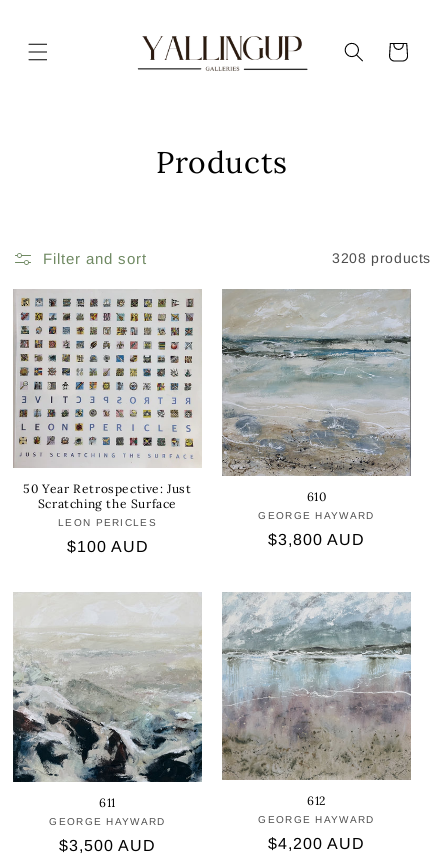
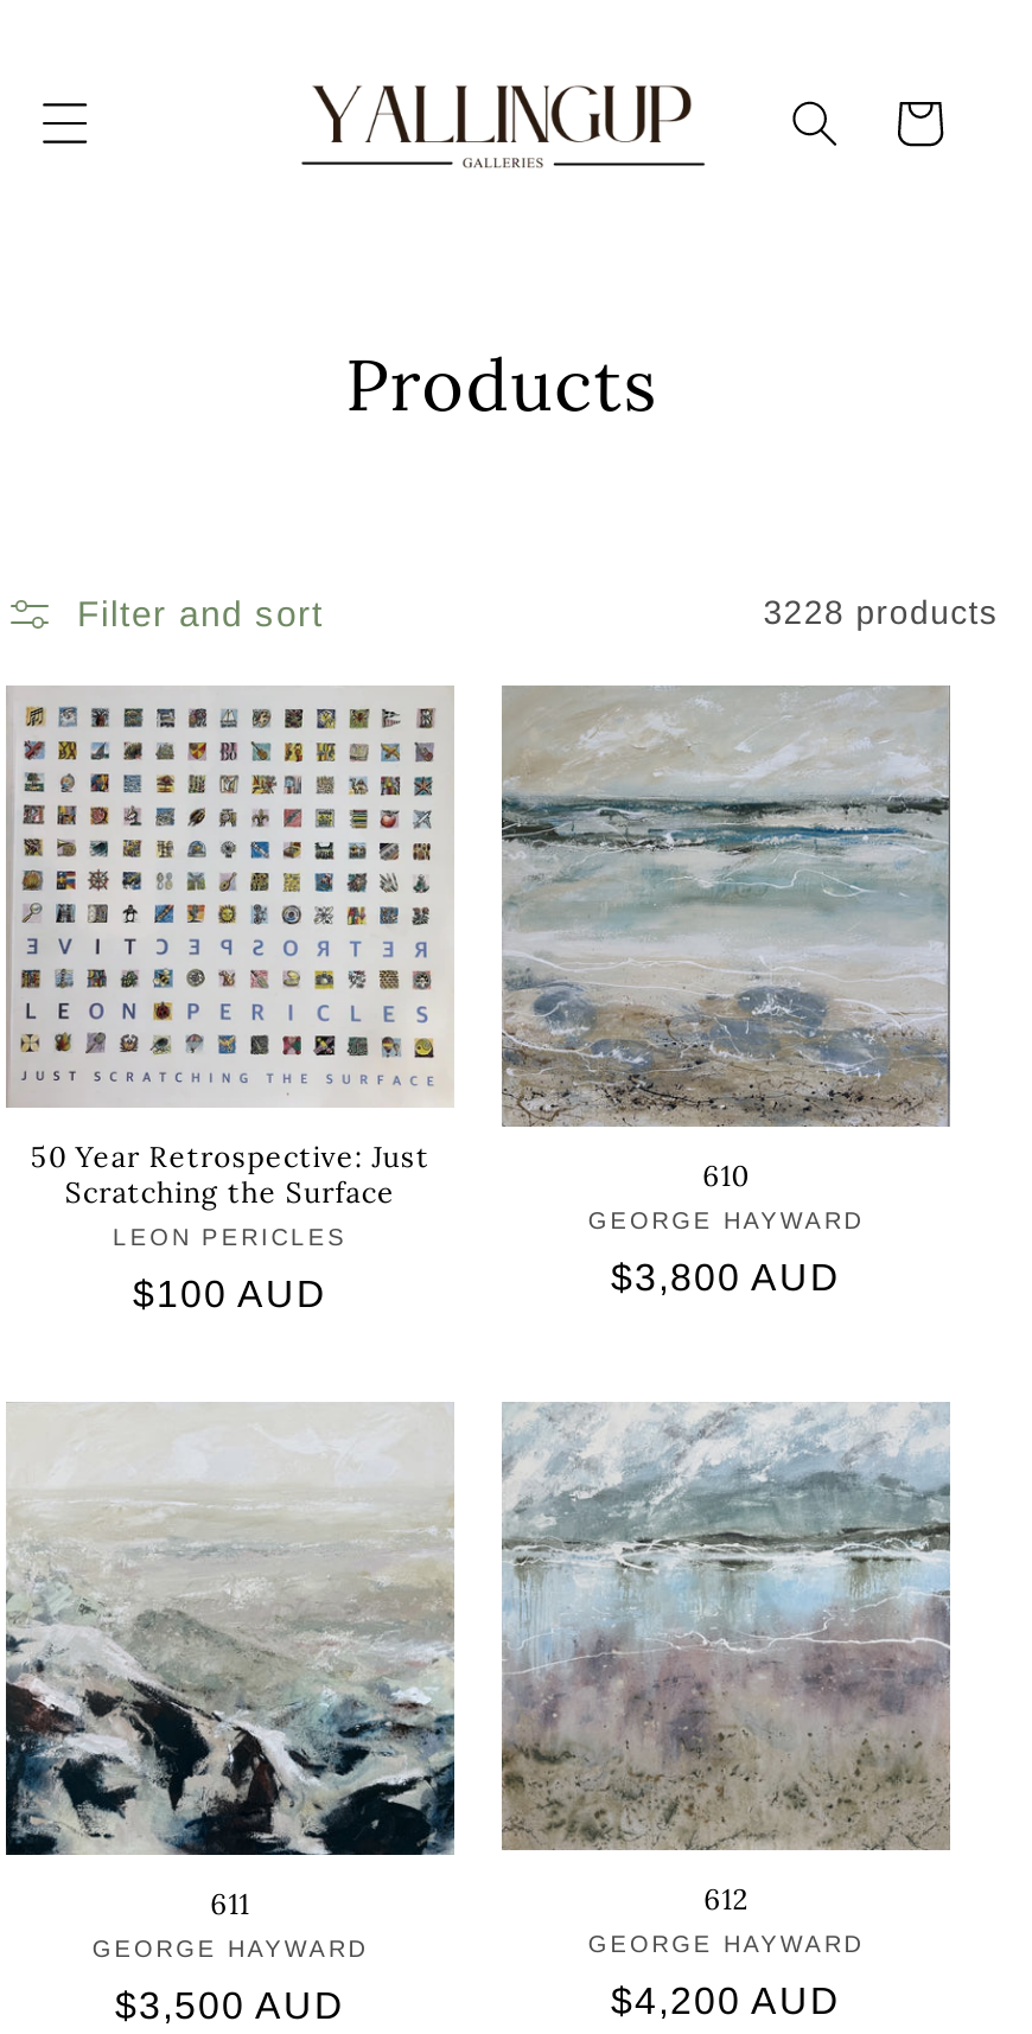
[332,250,431,266] 3208 products -> [763,593,998,631] 3228 products

